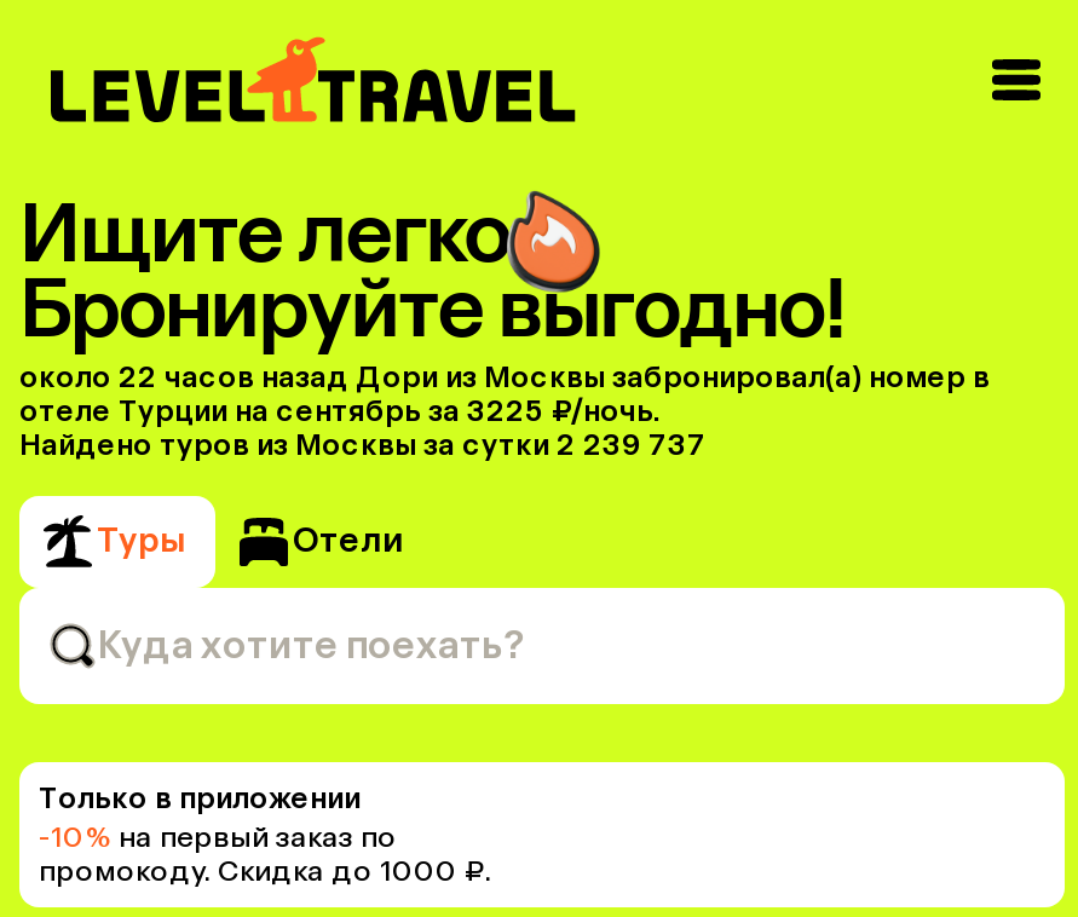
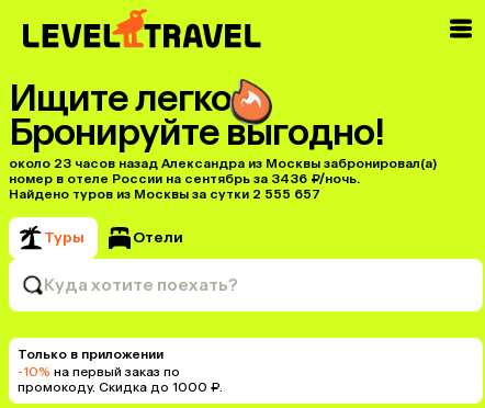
[19,361,990,462] около 22 часов назад Дори из Москвы забронировал(а) номер в | отеле Турции на сентябрь за 3225 ₽/ночь. | Найдено туров из Москвы за сутки 2 239 737 -> [9,156,437,202] около 23 часов назад Александра из Москвы забронировал(а) | номер в отеле России на сентябрь за 3436 ₽/ночь. | Найдено туров из Москвы за сутки 2 555 657

